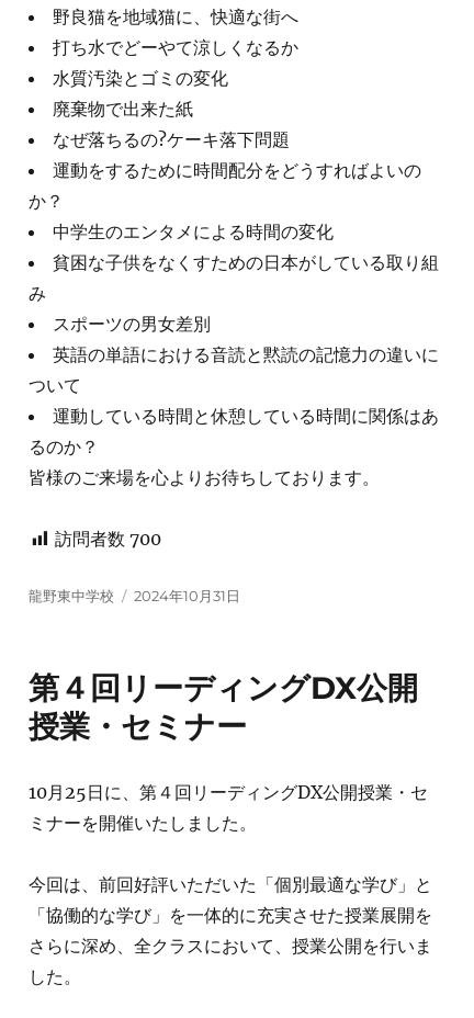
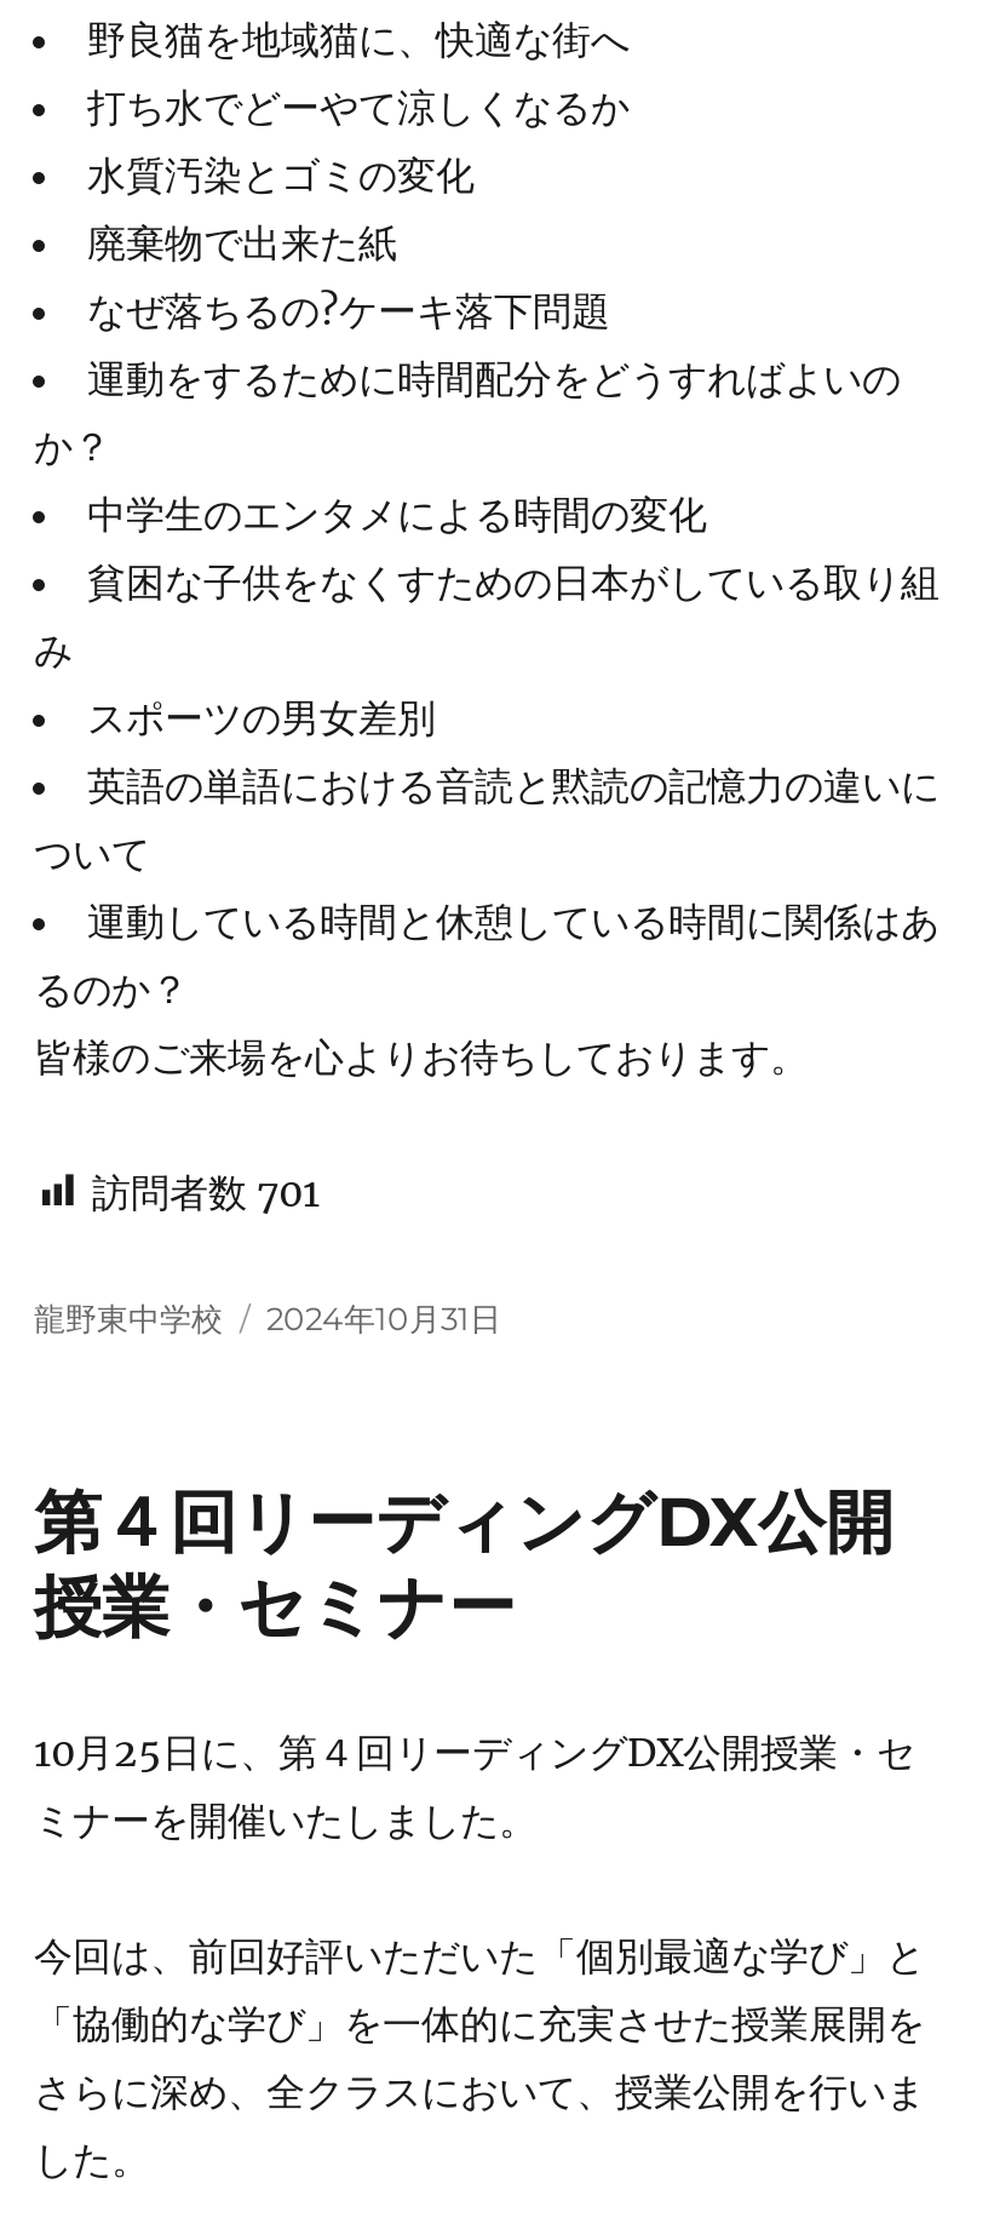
[55,528,162,550] 訪問者数 700 -> [92,1166,320,1215] 訪問者数 701

